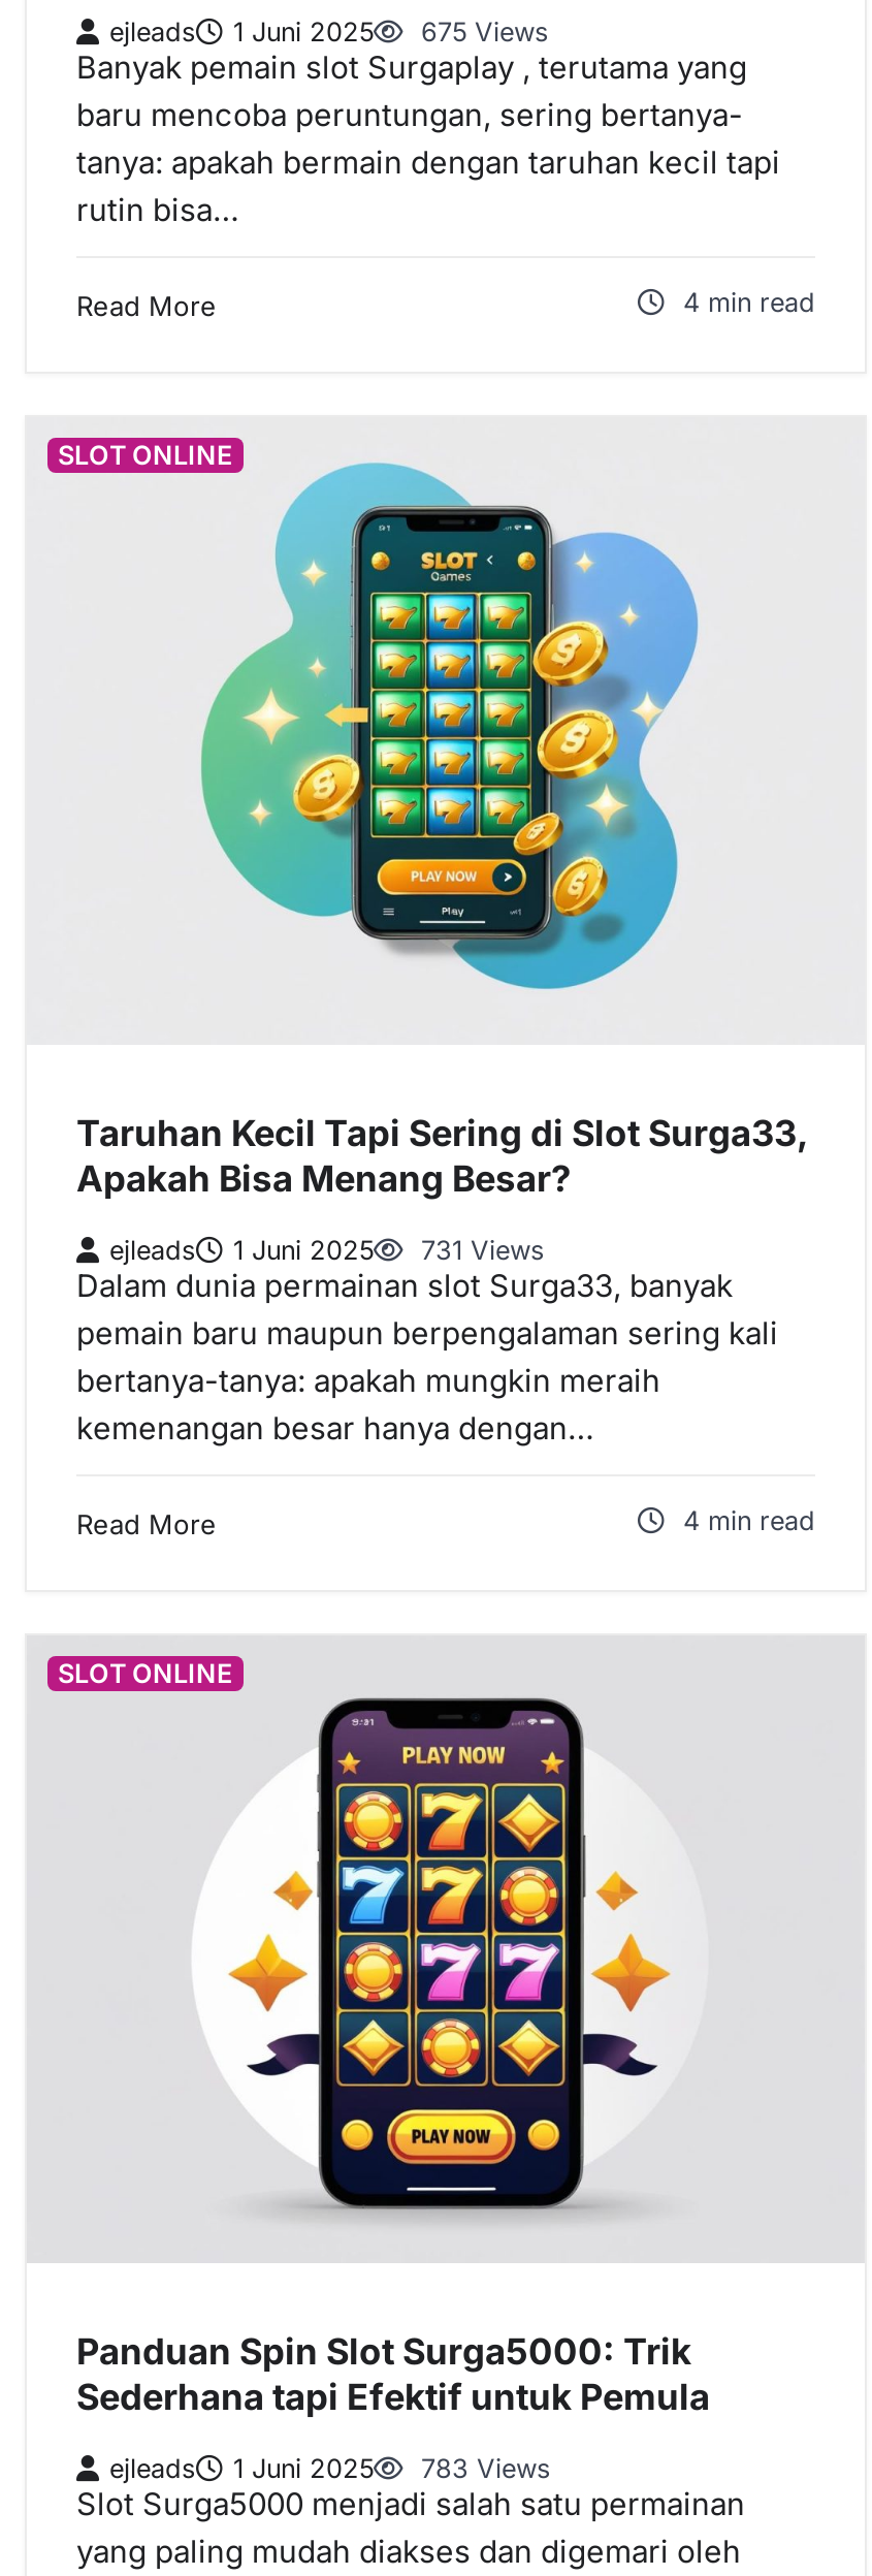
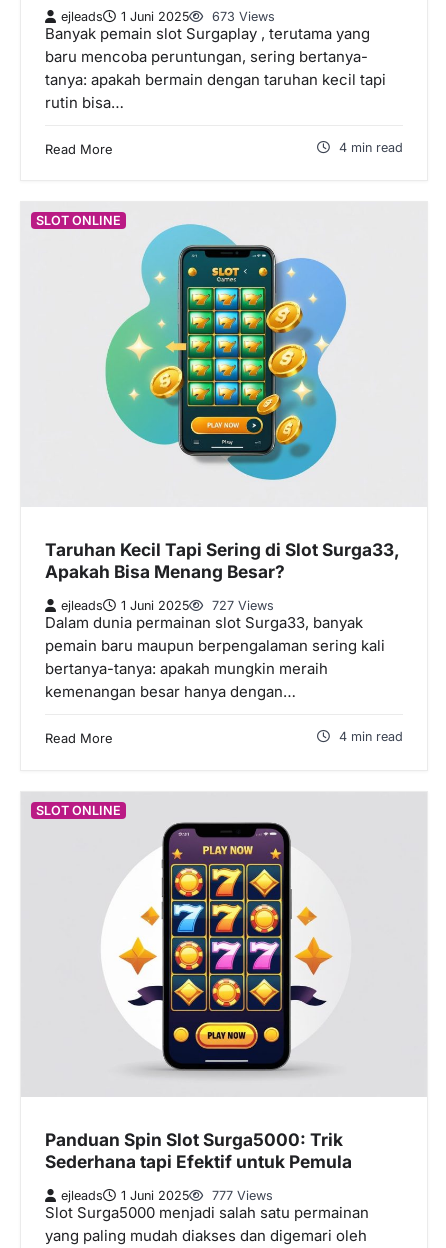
[109,17,549,47] ejleads 1 Juni 2025 675 Views -> [61,8,275,23] ejleads 1 Juni 2025 673 Views
[109,1235,545,1266] ejleads 1 Juni 2025 731 Views -> [61,598,274,613] ejleads 1 Juni 2025 727 Views
[109,2453,551,2484] ejleads 1 Juni 2025 783 Views -> [61,1188,273,1203] ejleads 1 Juni 2025 777 Views

